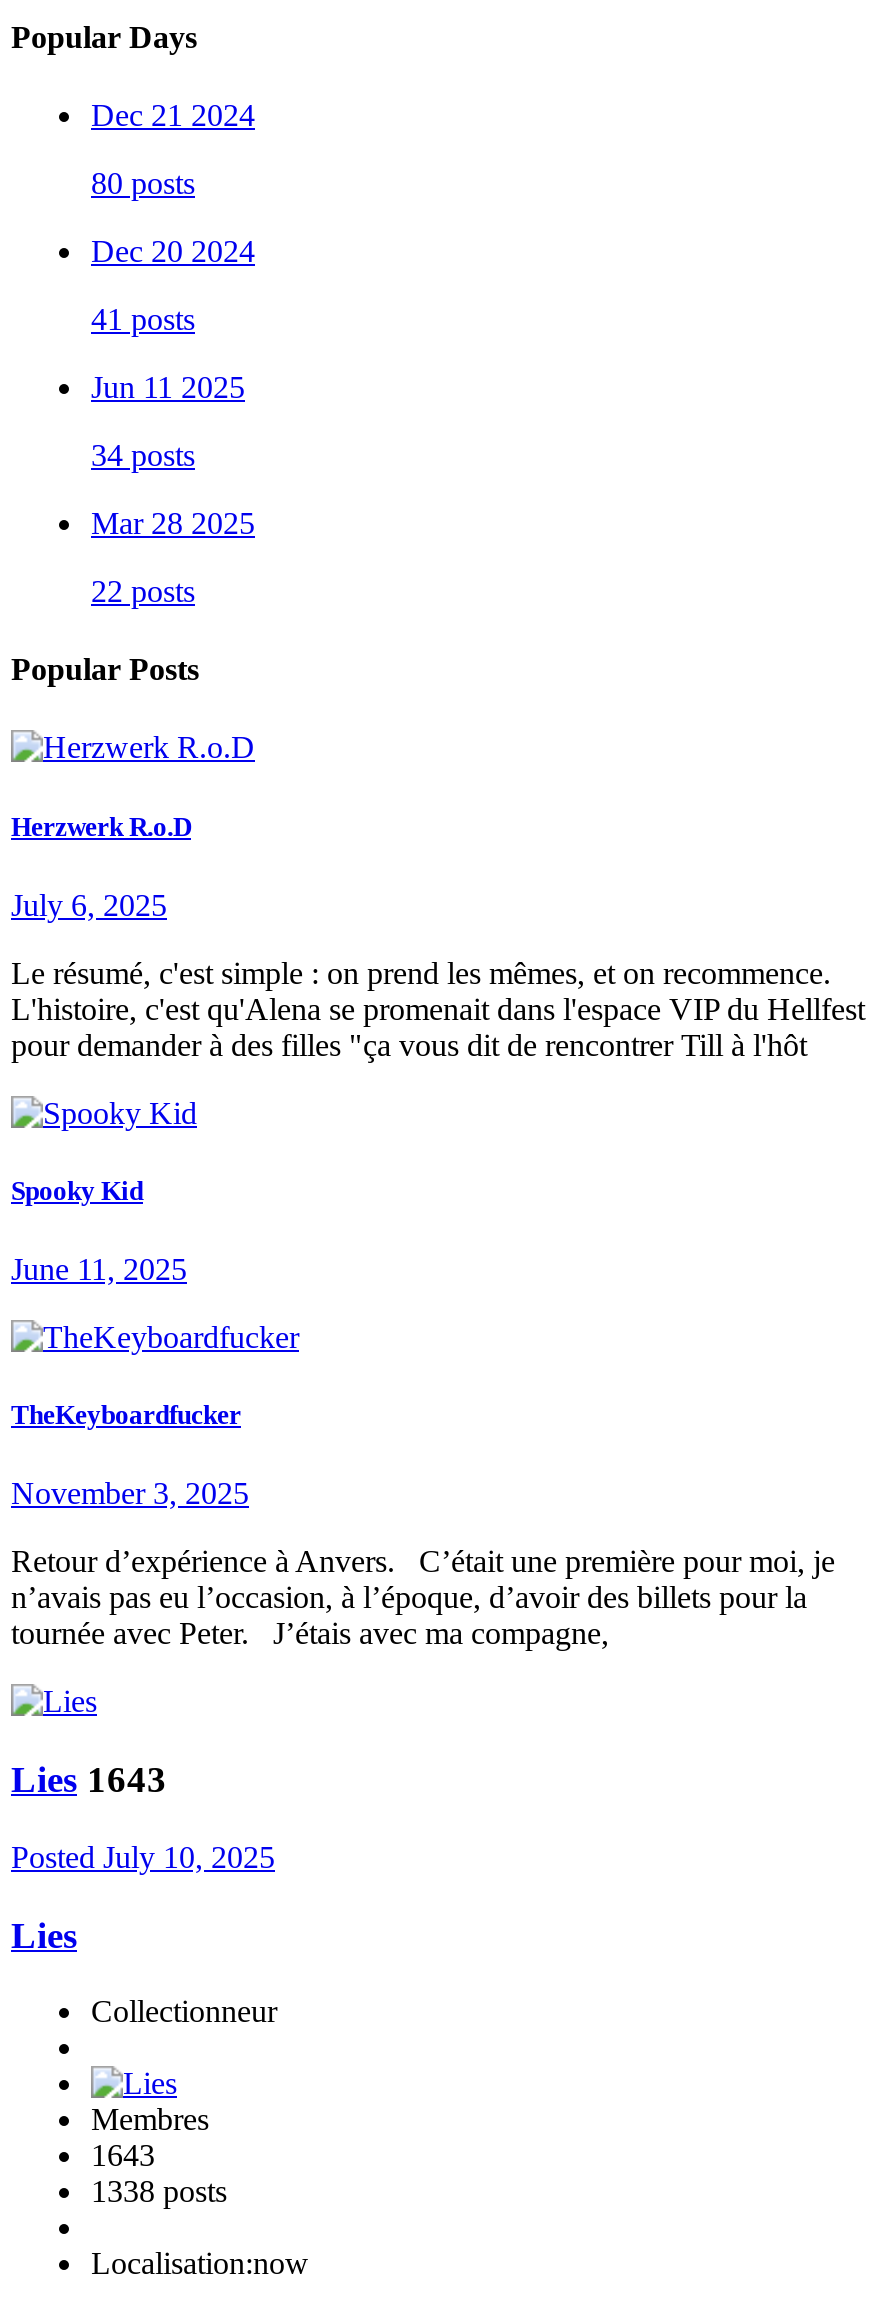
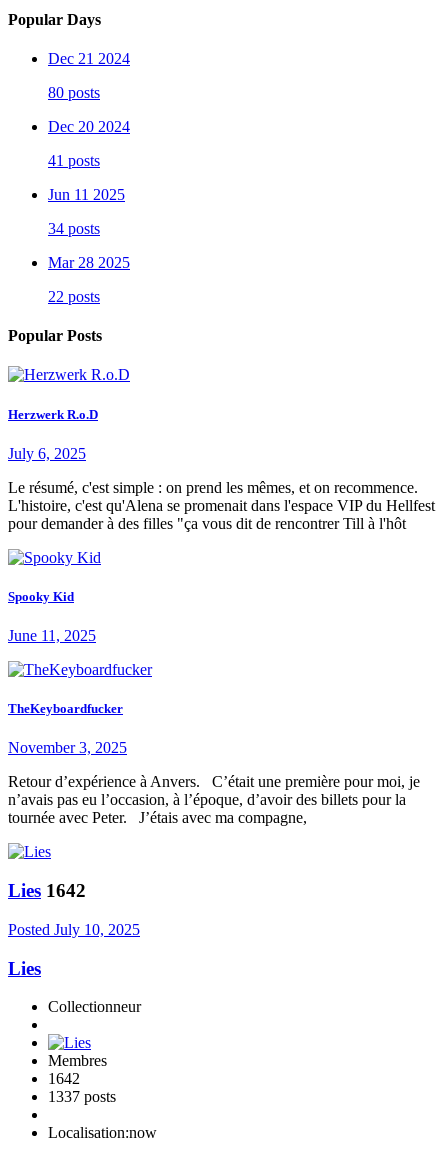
[11,1758,167,1800] Lies 1643 -> [8,880,86,901] Lies 1642
[91,2139,155,2173] 1643 -> [48,1070,80,1087] 1642
[91,2175,227,2209] 1338 posts -> [48,1088,116,1105] 1337 posts

